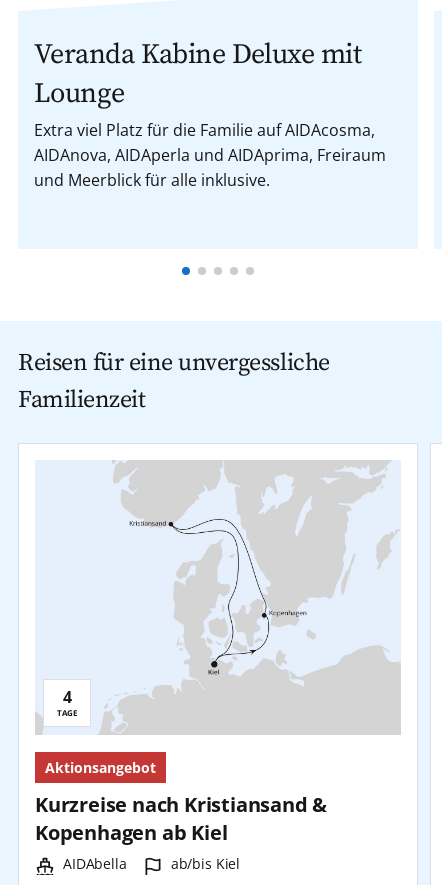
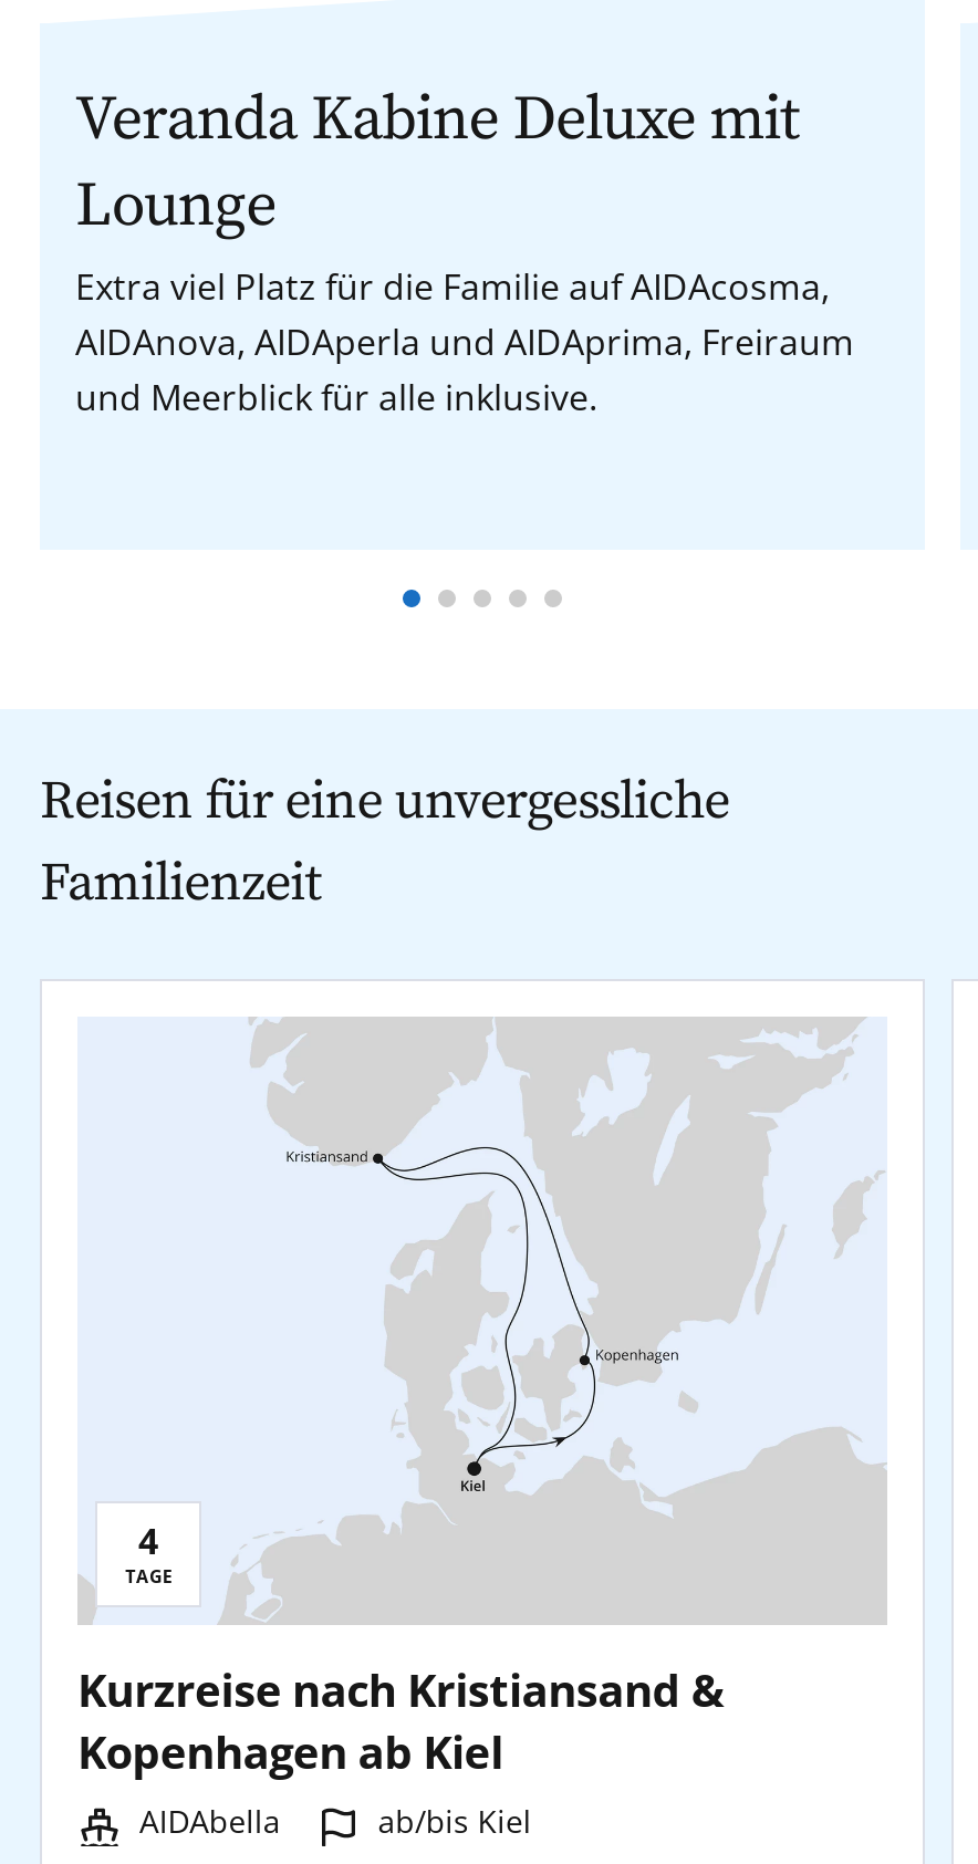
[45,758,156,777] Aktionsangebot -> none

